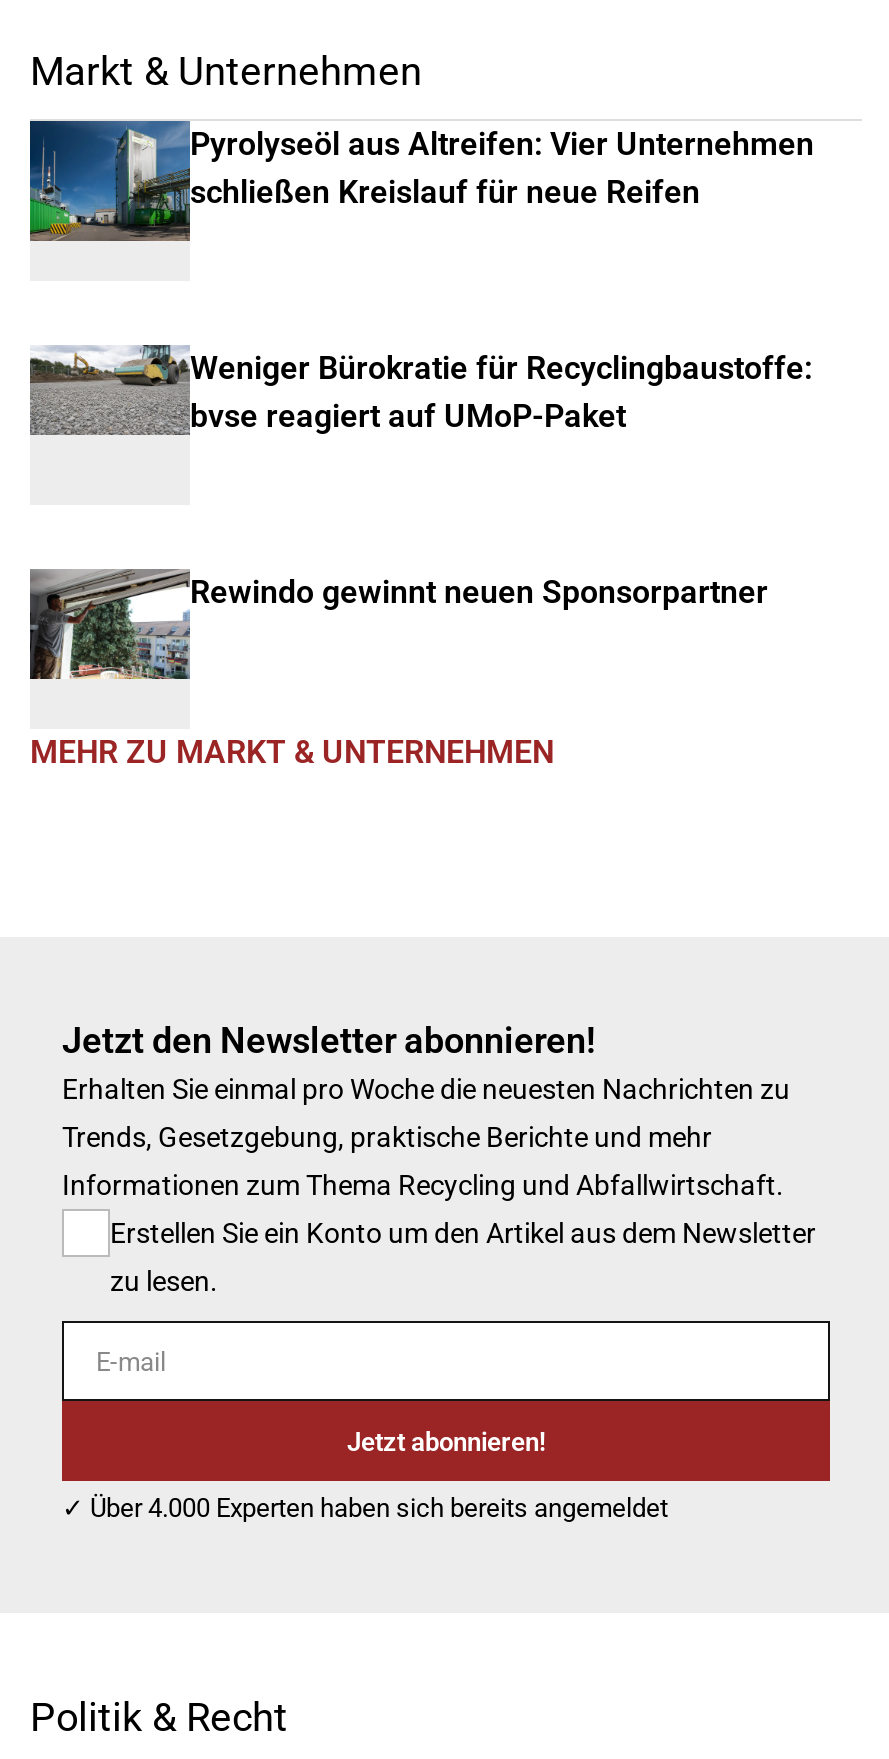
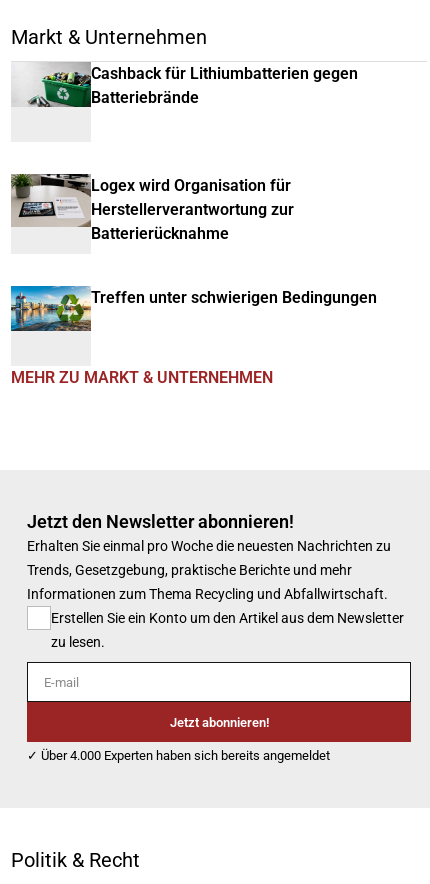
[28,119,814,243] [image] | Pyrolyseöl aus Altreifen: Vier Unternehmen | schließen Kreislauf für neue Reifen -> [11,62,358,122] [image] | Cashback für Lithiumbatterien gegen | Batteriebrände
[30,345,812,449] [image] | Weniger Bürokratie für Recyclingbaustoffe: | bvse reagiert auf UMoP-Paket -> [11,173,294,243] [image] | Logex wird Organisation für | Herstellerverantwortung zur | Batterierücknahme
[28,567,768,681] [image] | Rewindo gewinnt neuen Sponsorpartner -> [10,285,377,341] [image] | Treffen unter schwierigen Bedingungen

